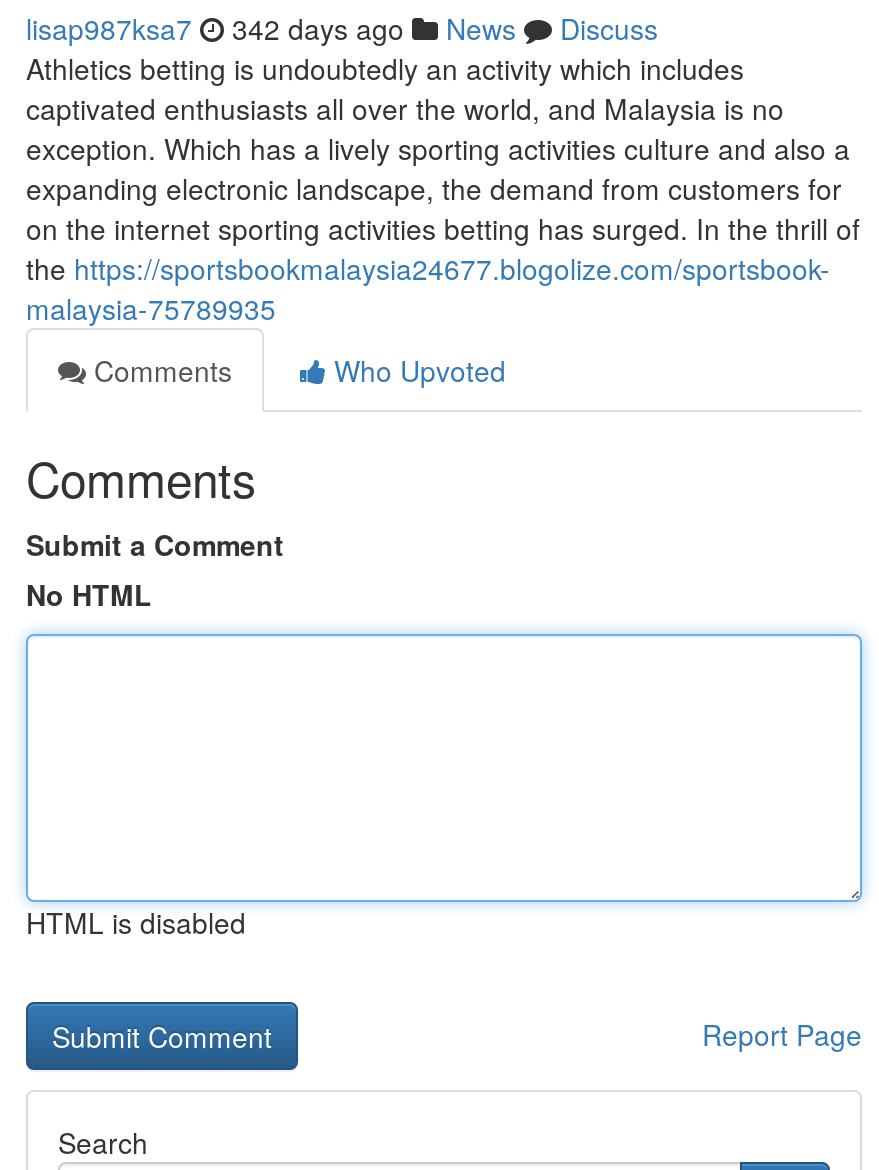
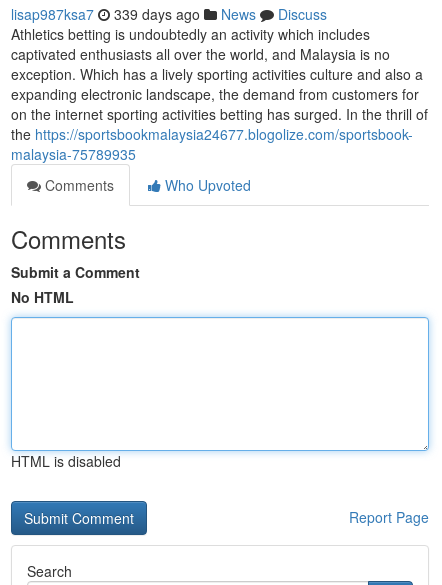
[26,8,658,48] lisap987ksa7 342 days ago News Discuss -> [11,4,327,24] lisap987ksa7 339 days ago News Discuss

